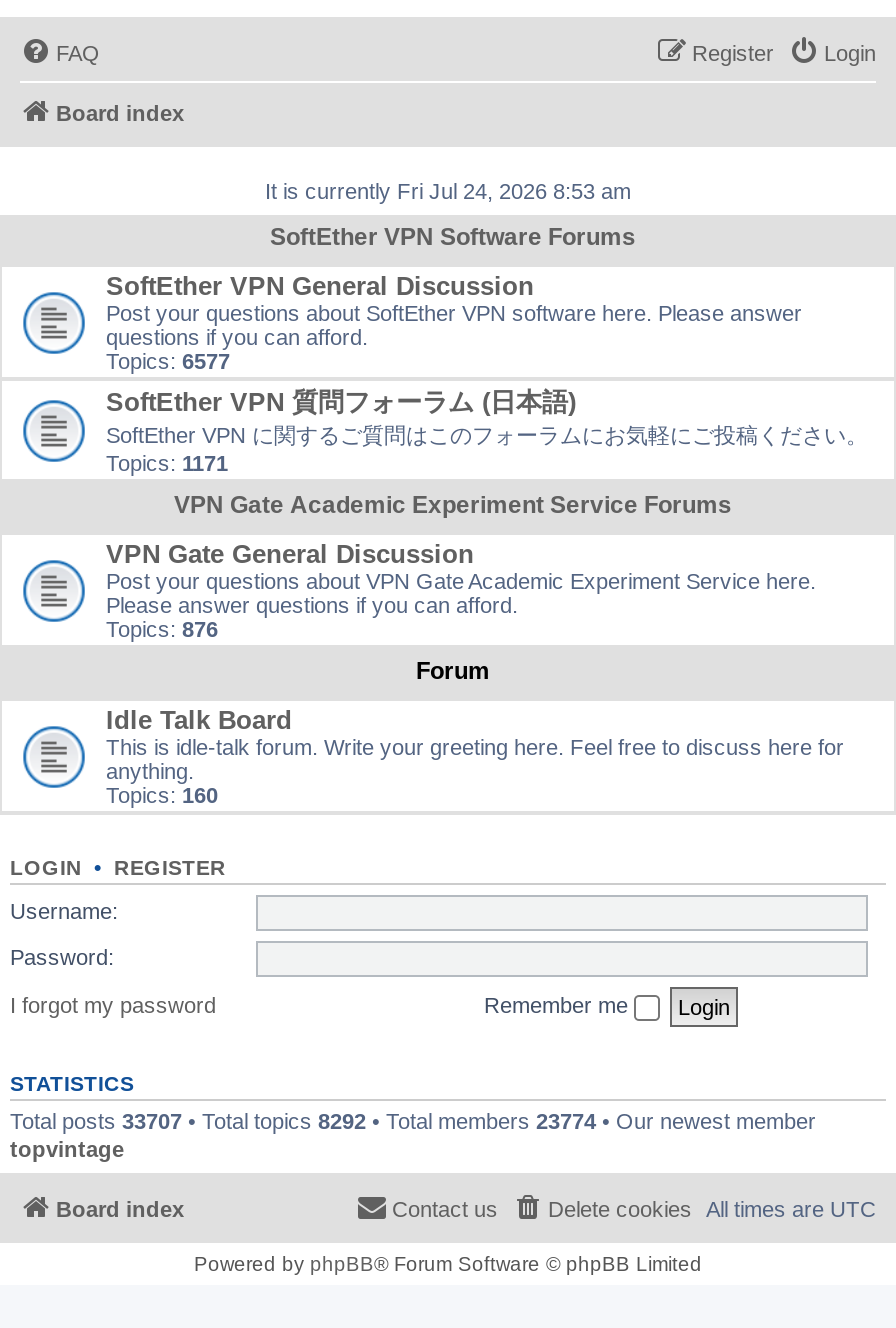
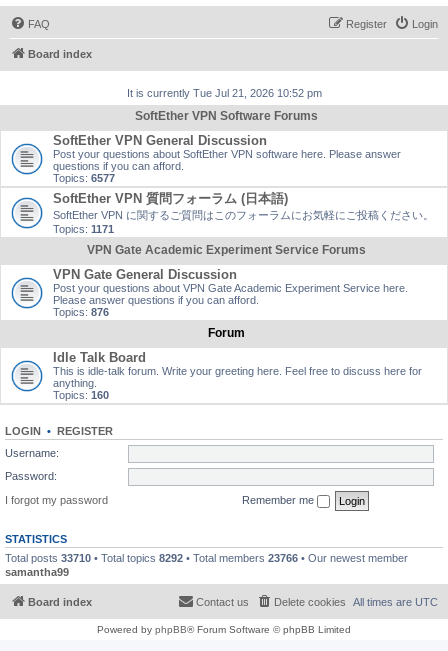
[265,179,631,203] It is currently Fri Jul 24, 2026 8:53 am -> [126,87,321,99] It is currently Tue Jul 21, 2026 10:52 pm
[10,1108,816,1160] Total posts 33707 • Total topics 8292 • Total members 23774 • Our newest member | topvintage -> [5,551,408,577] Total posts 33710 • Total topics 8292 • Total members 23766 • Our newest member | samantha99

